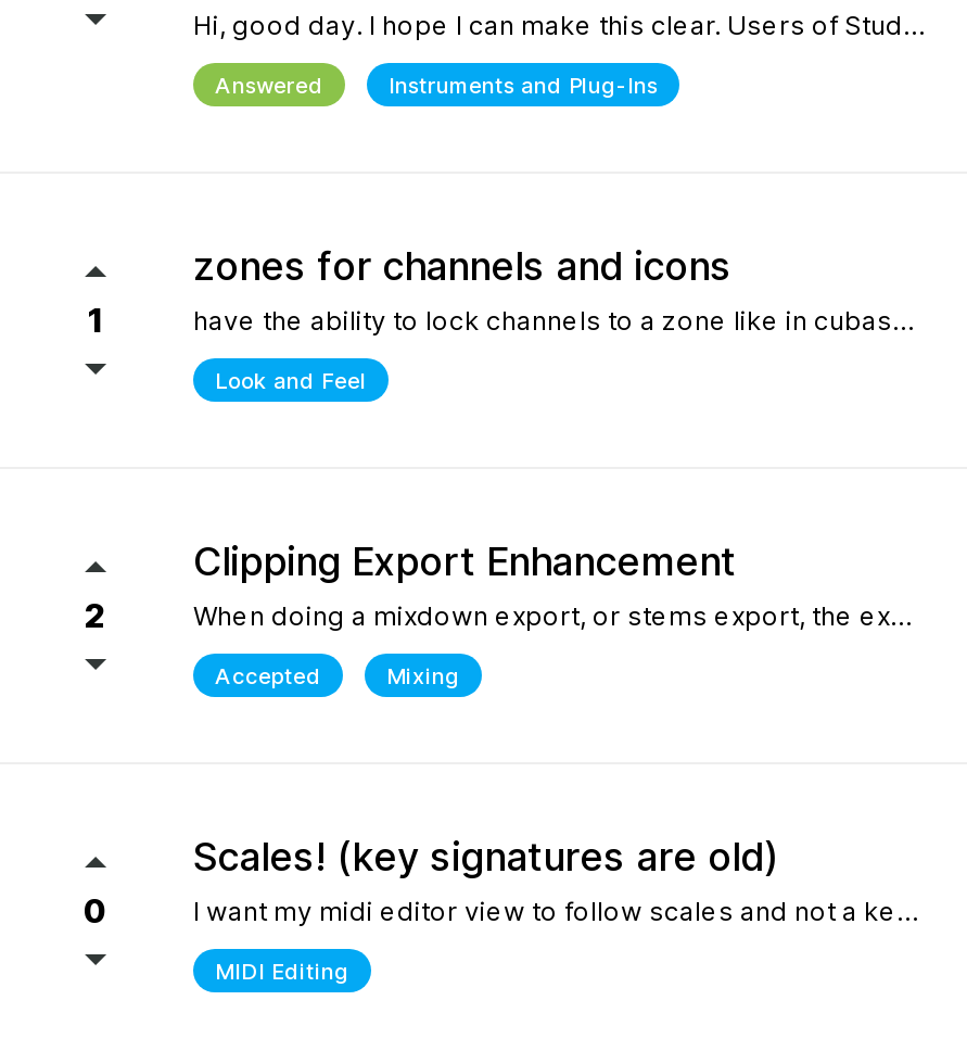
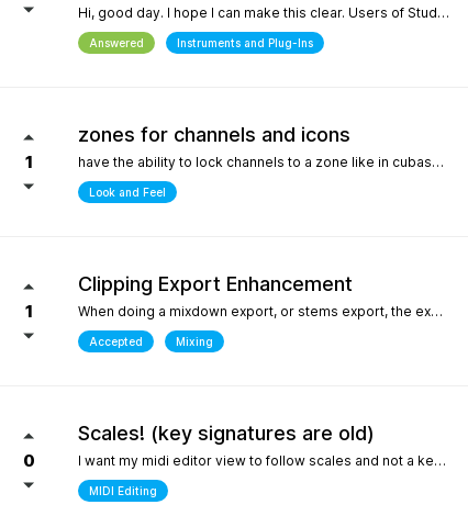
[85,595,106,636] 2 -> [25,301,32,322] 1

